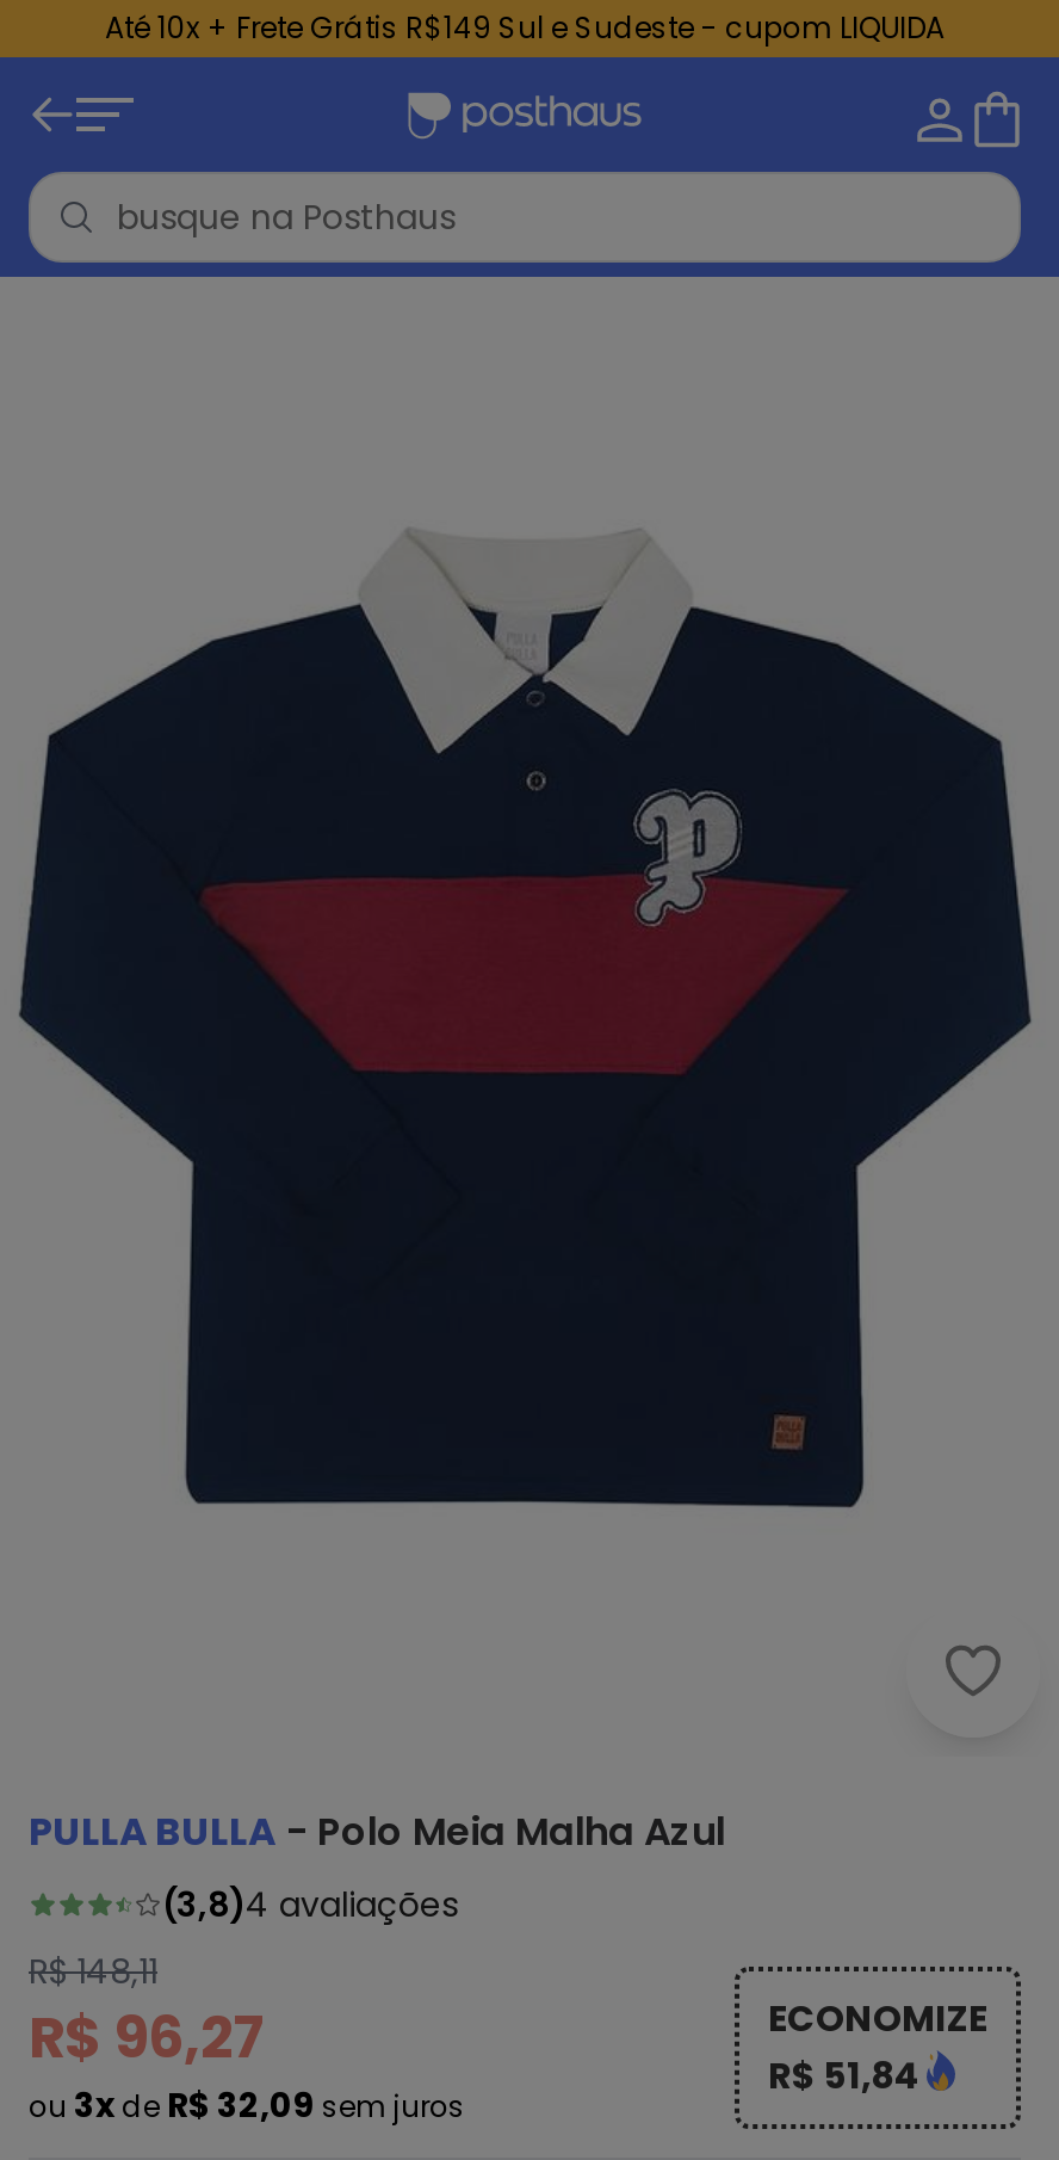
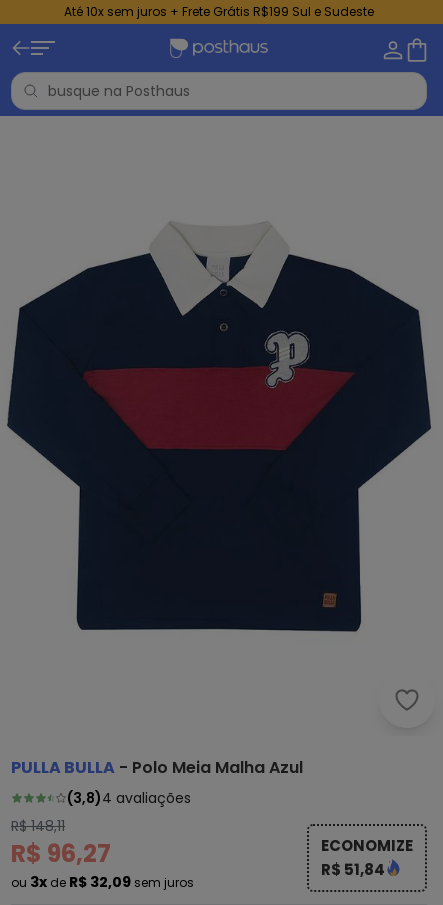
[105,7,945,48] Até 10x + Frete Grátis R$149 Sul e Sudeste - cupom LIQUIDA -> [64,3,374,20] Até 10x sem juros + Frete Grátis R$199 Sul e Sudeste

